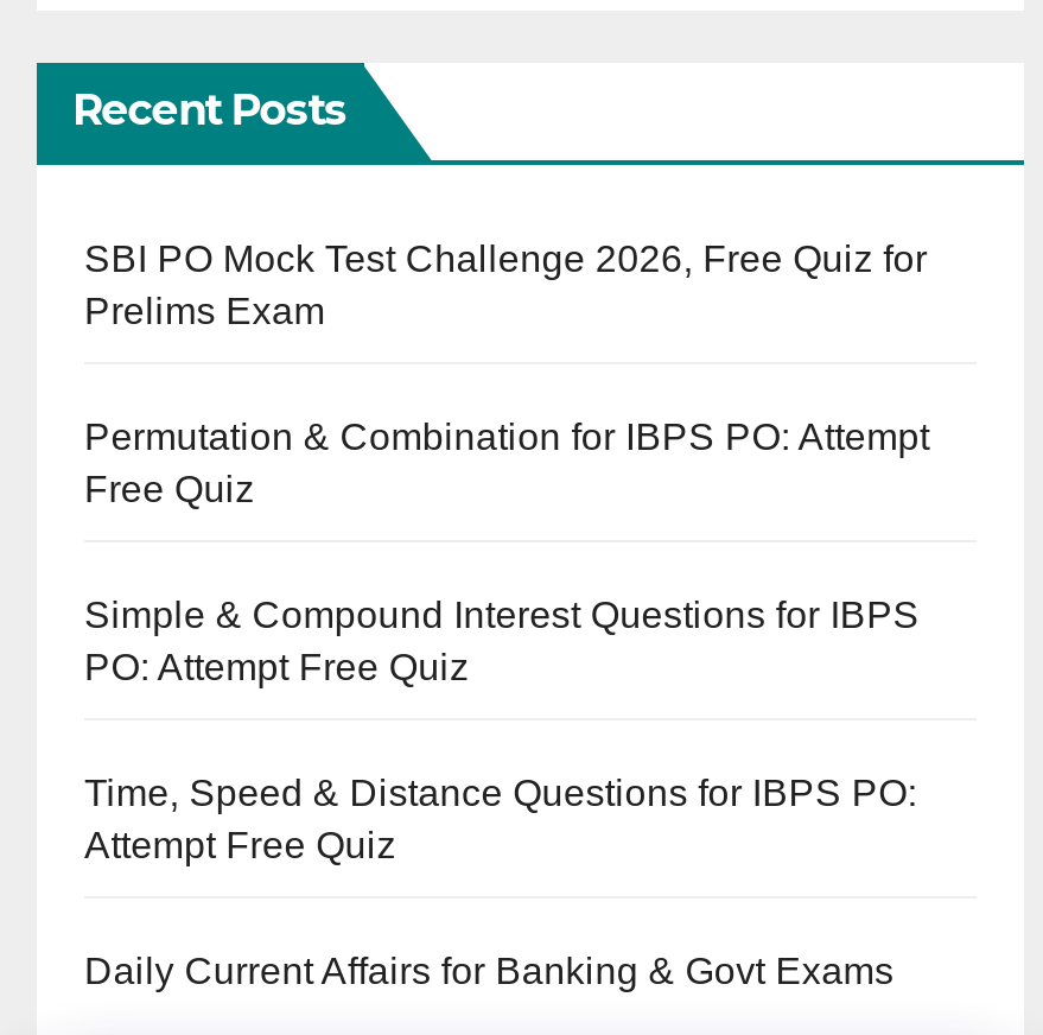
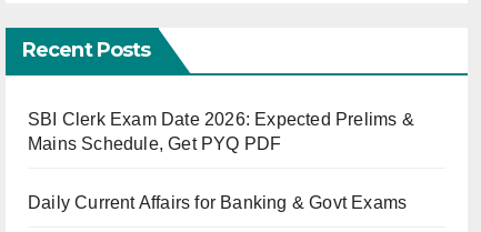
[84,239,930,865] SBI PO Mock Test Challenge 2026, Free Quiz for | Prelims Exam | Permutation & Combination for IBPS PO: Attempt | Free Quiz | Simple & Compound Interest Questions for IBPS | PO: Attempt Free Quiz | Time, Speed & Distance Questions for IBPS PO: | Attempt Free Quiz -> [28,110,414,153] SBI Clerk Exam Date 2026: Expected Prelims & | Mains Schedule, Get PYQ PDF

